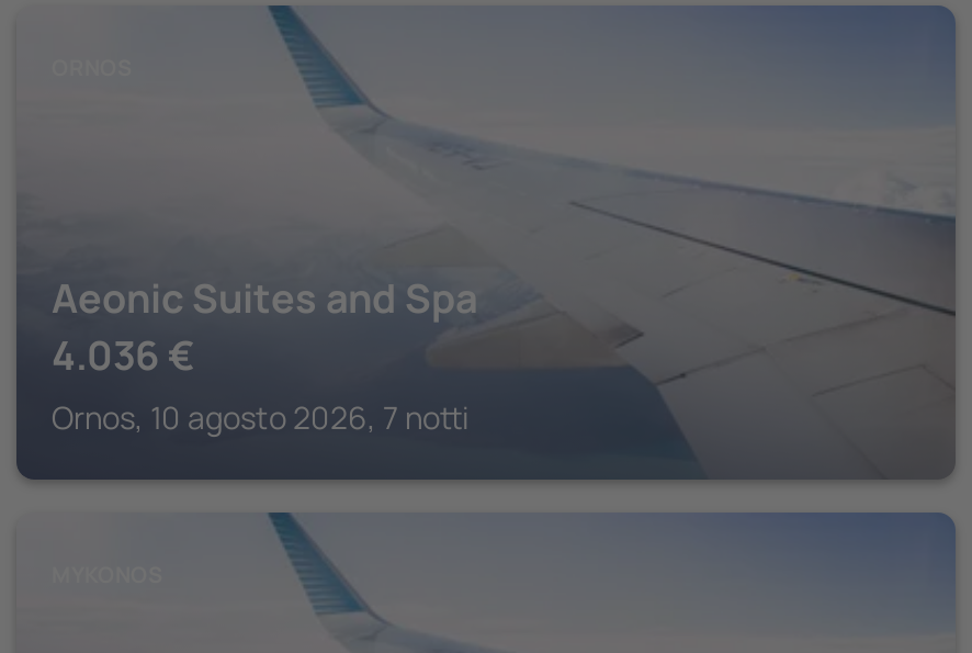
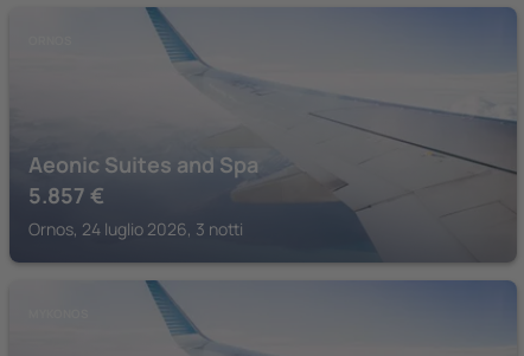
[52,328,194,381] 4.036 € -> [28,181,104,209] 5.857 €
[52,396,468,438] Ornos, 10 agosto 2026, 7 notti -> [28,218,243,240] Ornos, 24 luglio 2026, 3 notti

